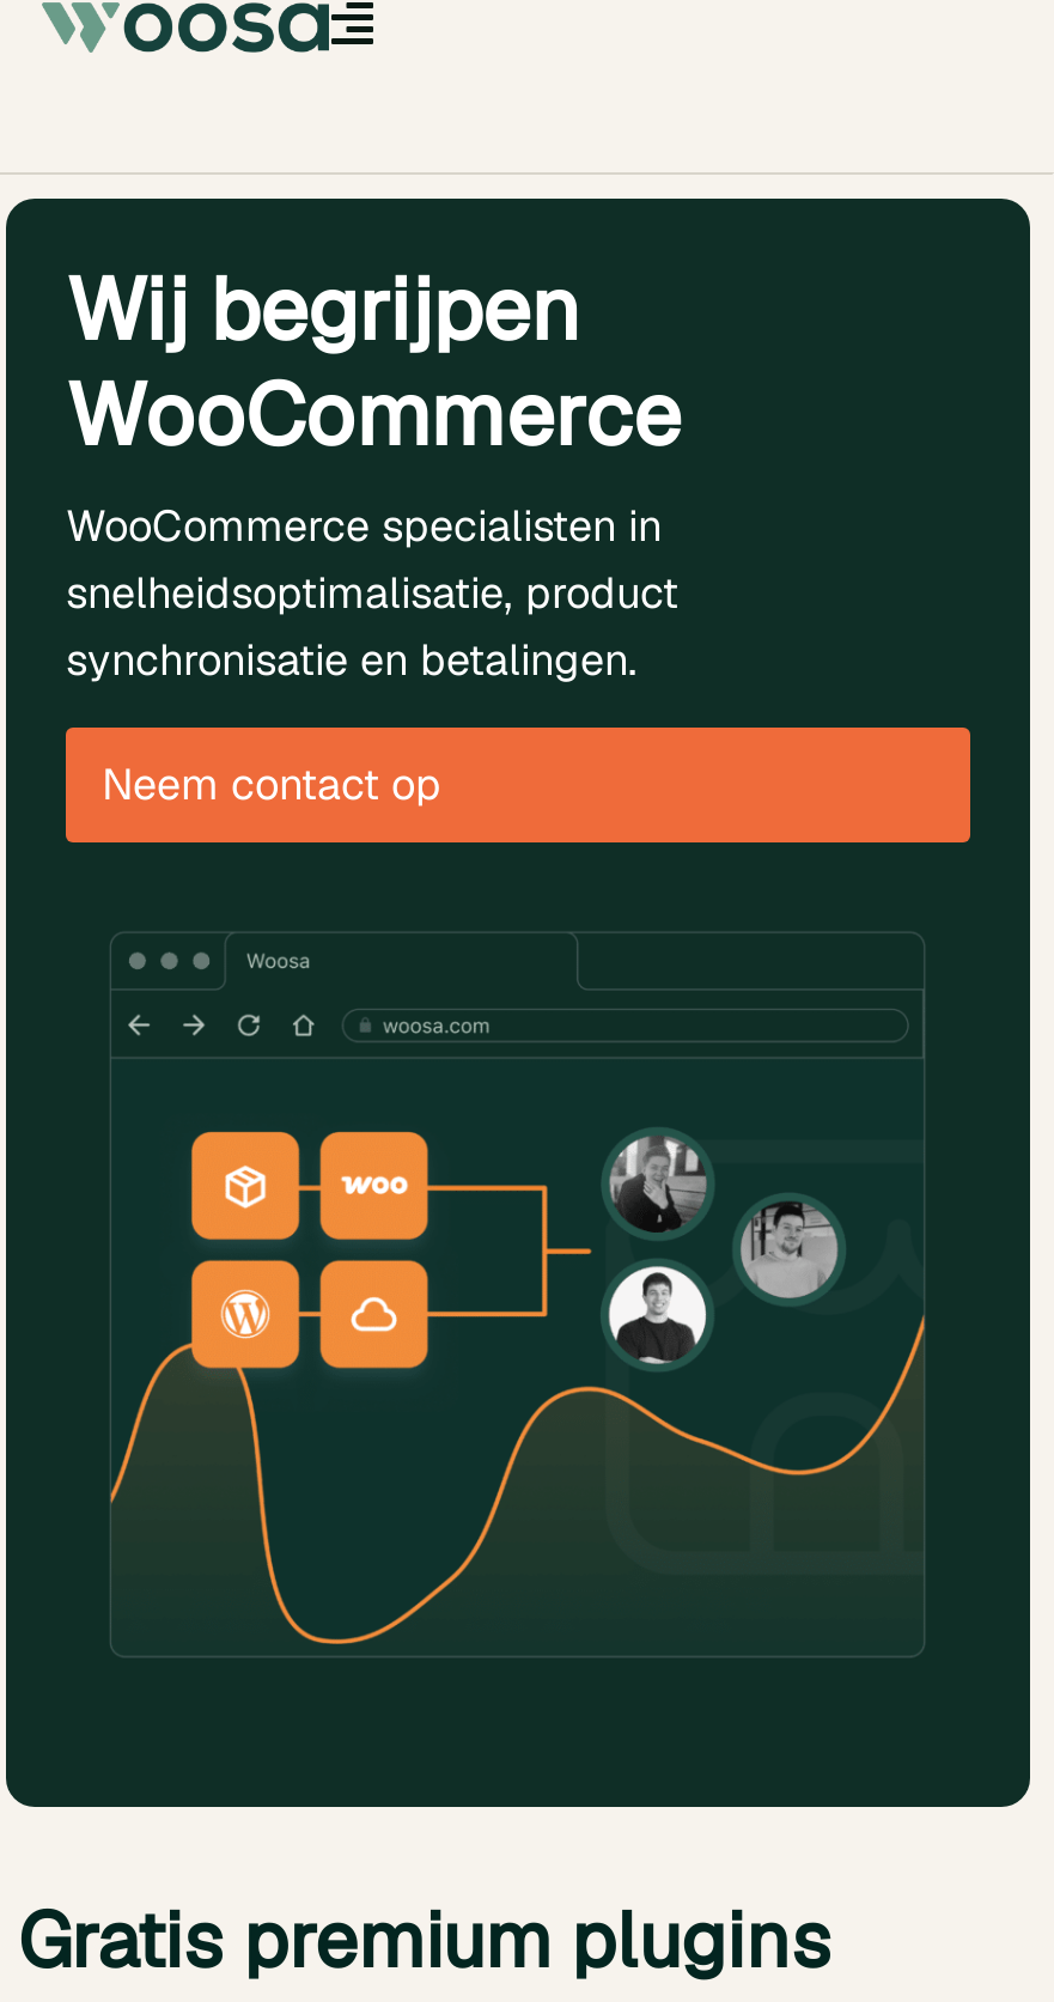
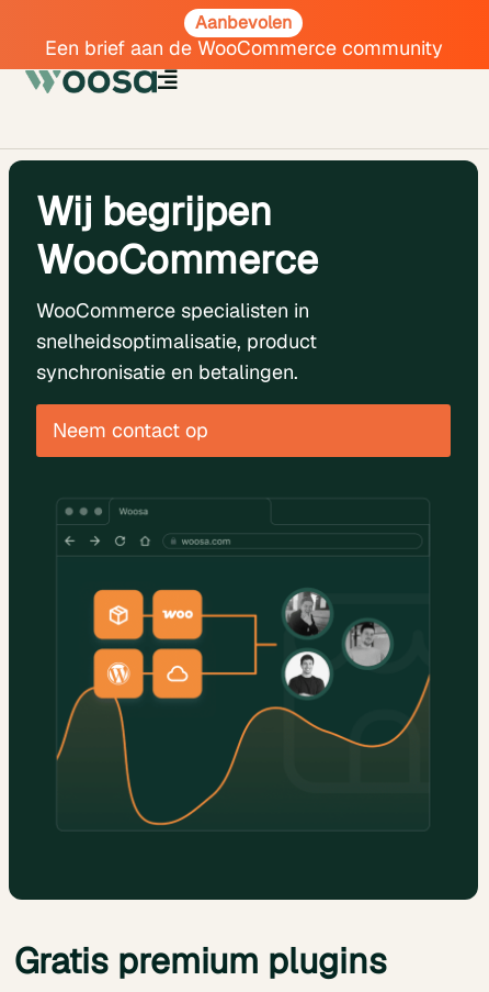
none -> [44,11,442,60] Aanbevolen | Een brief aan de WooCommerce community

